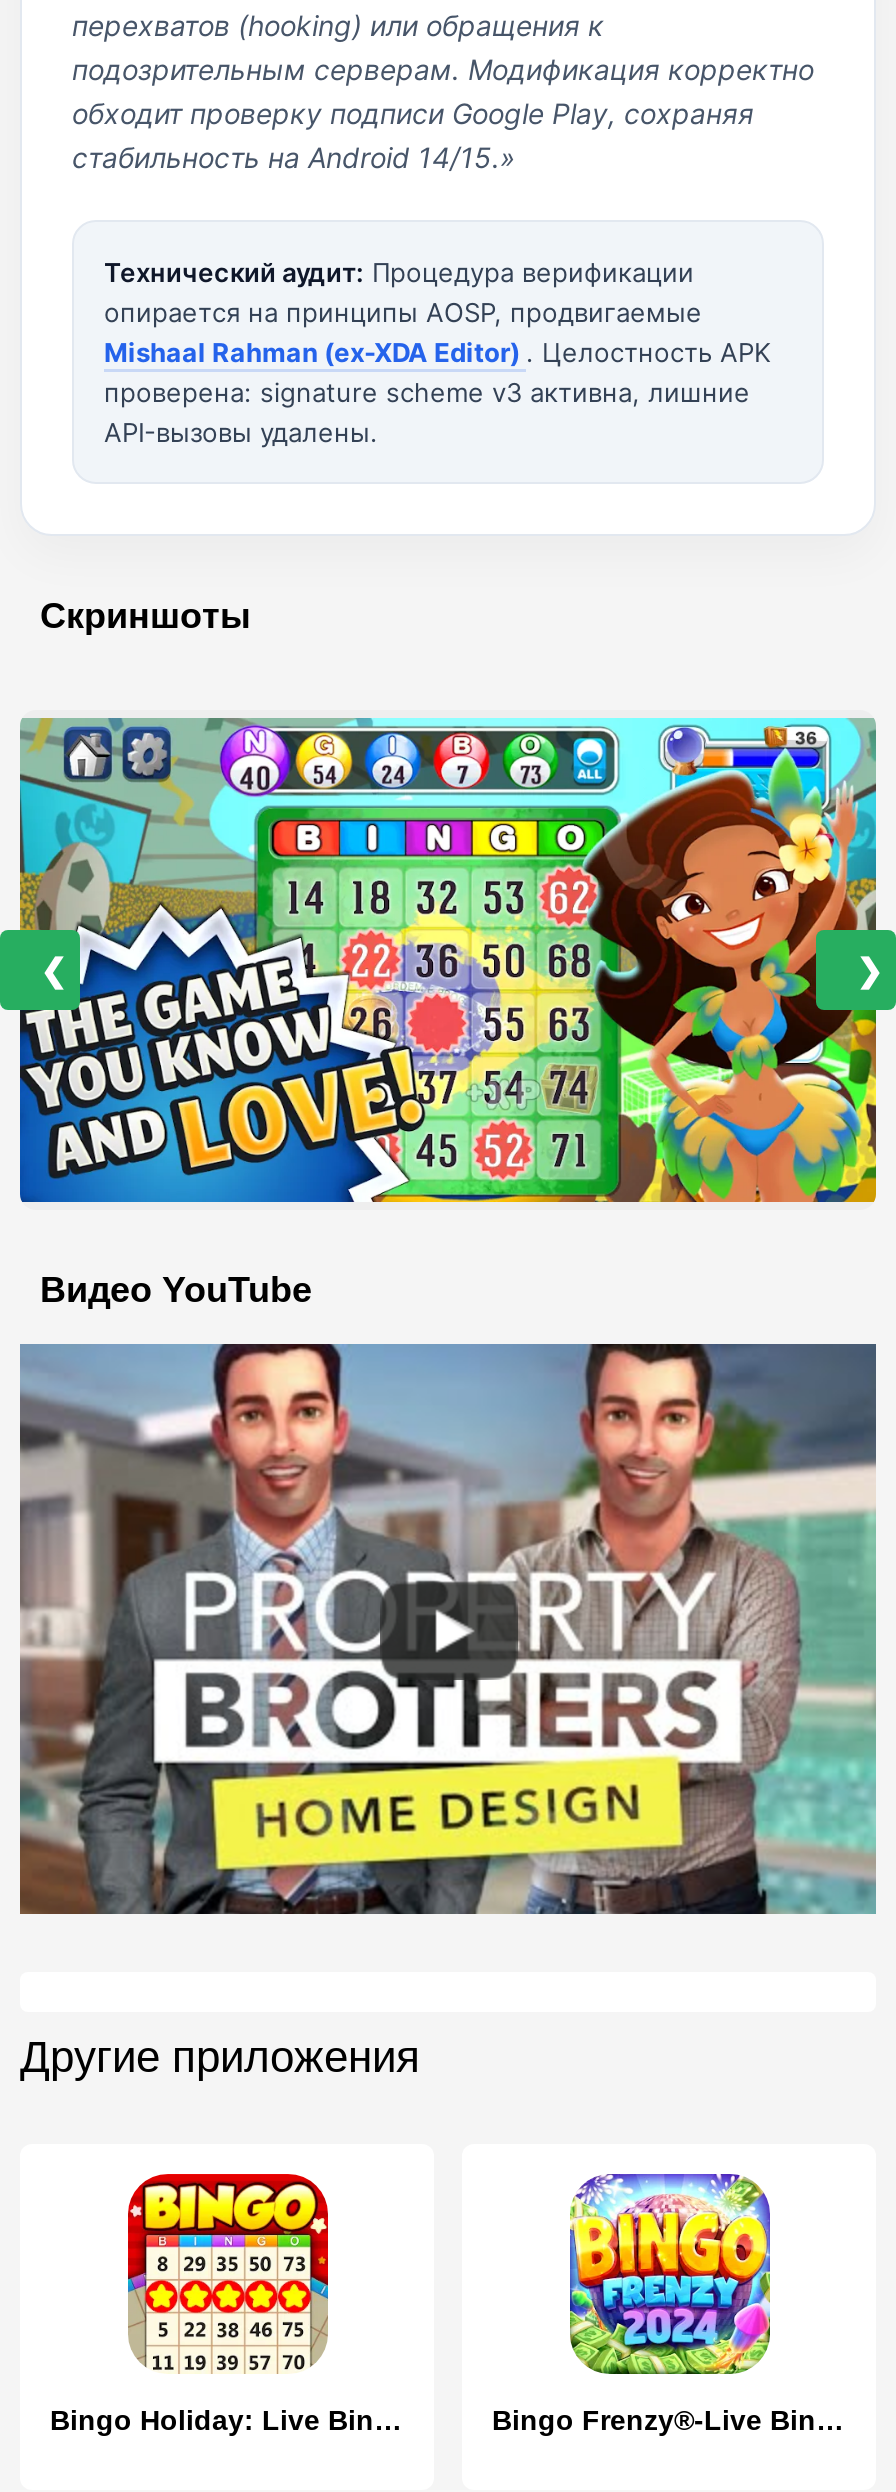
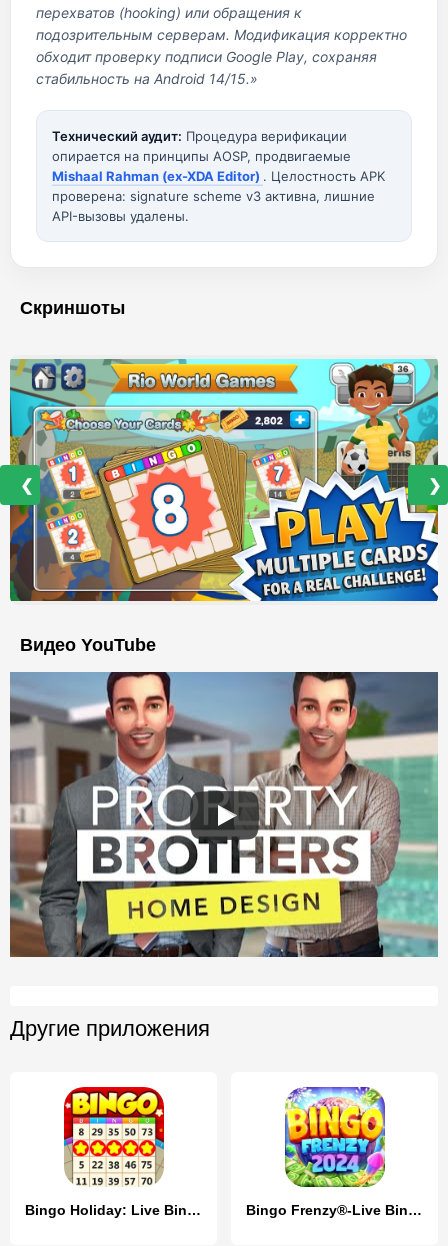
[18,724,878,1204] [image] -> [9,362,439,602] [image]

